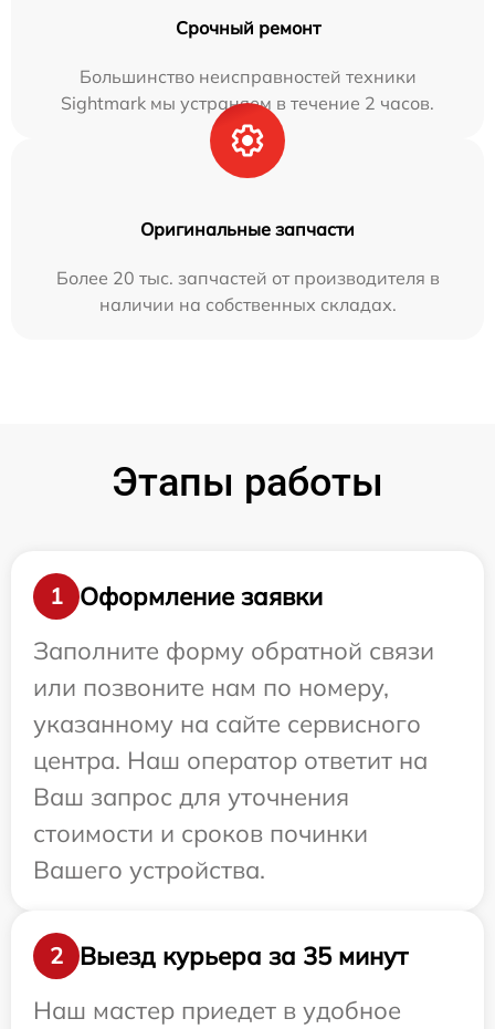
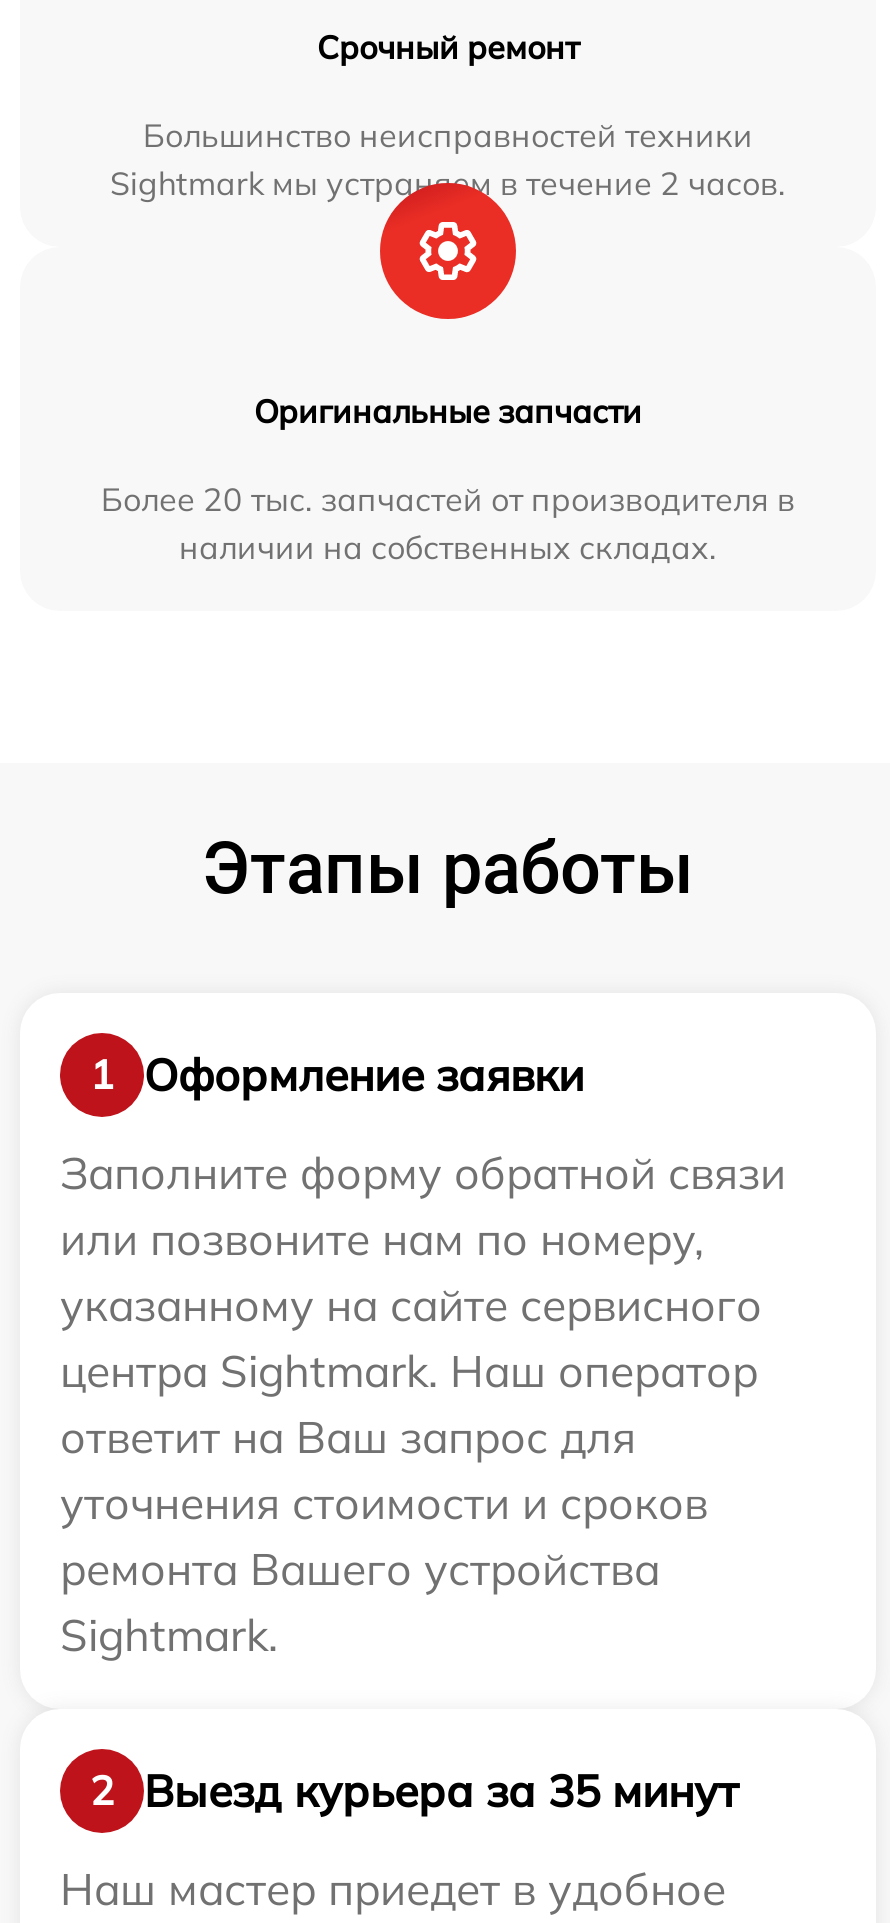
[33,745,428,885] центра. Наш оператор ответит на | Ваш запрос для уточнения | стоимости и сроков починки | Вашего устройства. -> [60,1343,758,1663] центра Sightmark. Наш оператор | ответит на Ваш запрос для | уточнения стоимости и сроков | ремонта Вашего устройства | Sightmark.

